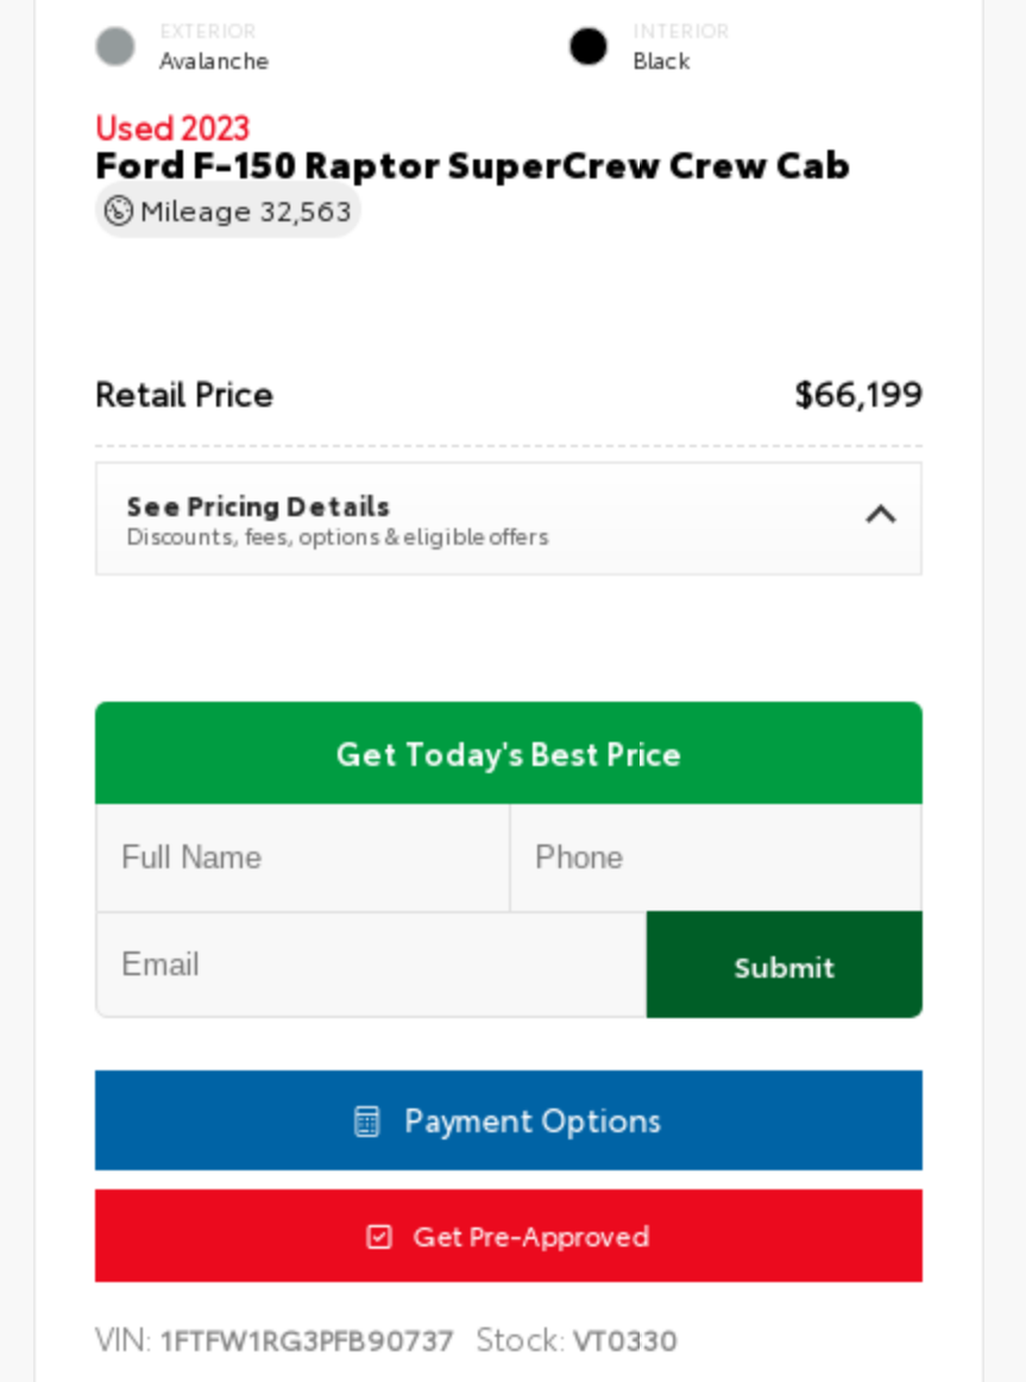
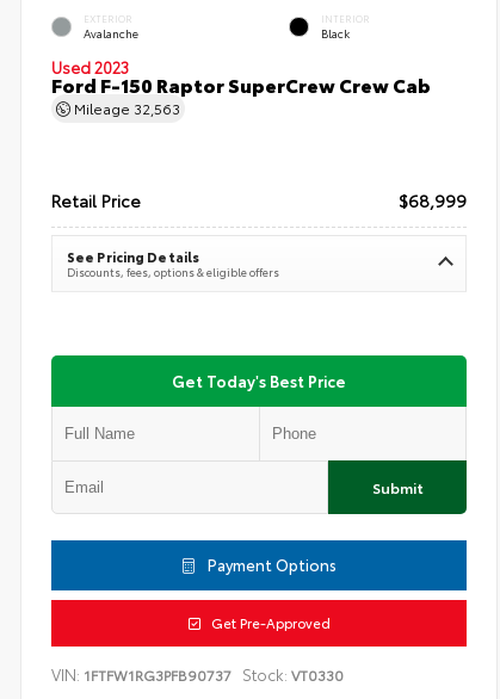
[794,368,923,415] $66,199 -> [399,188,467,212] $68,999

